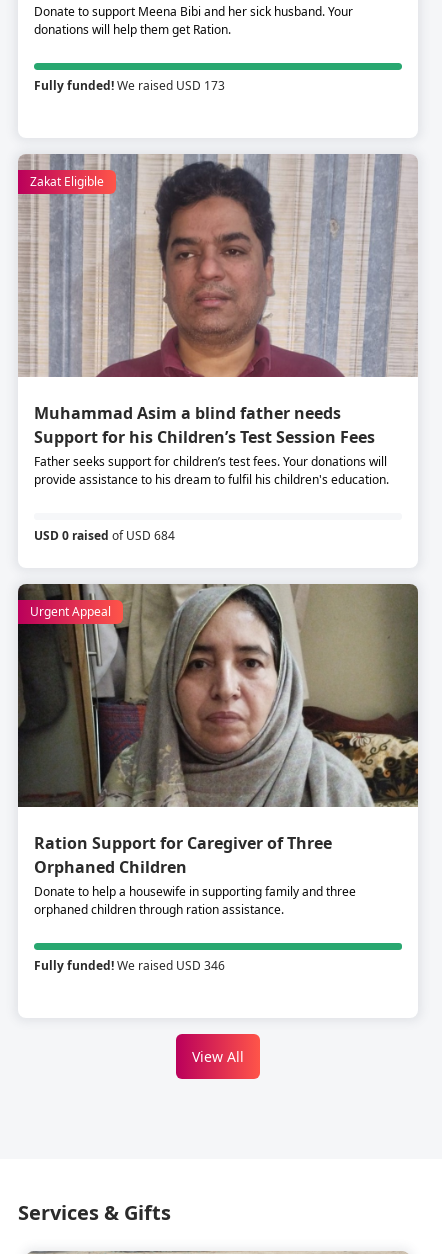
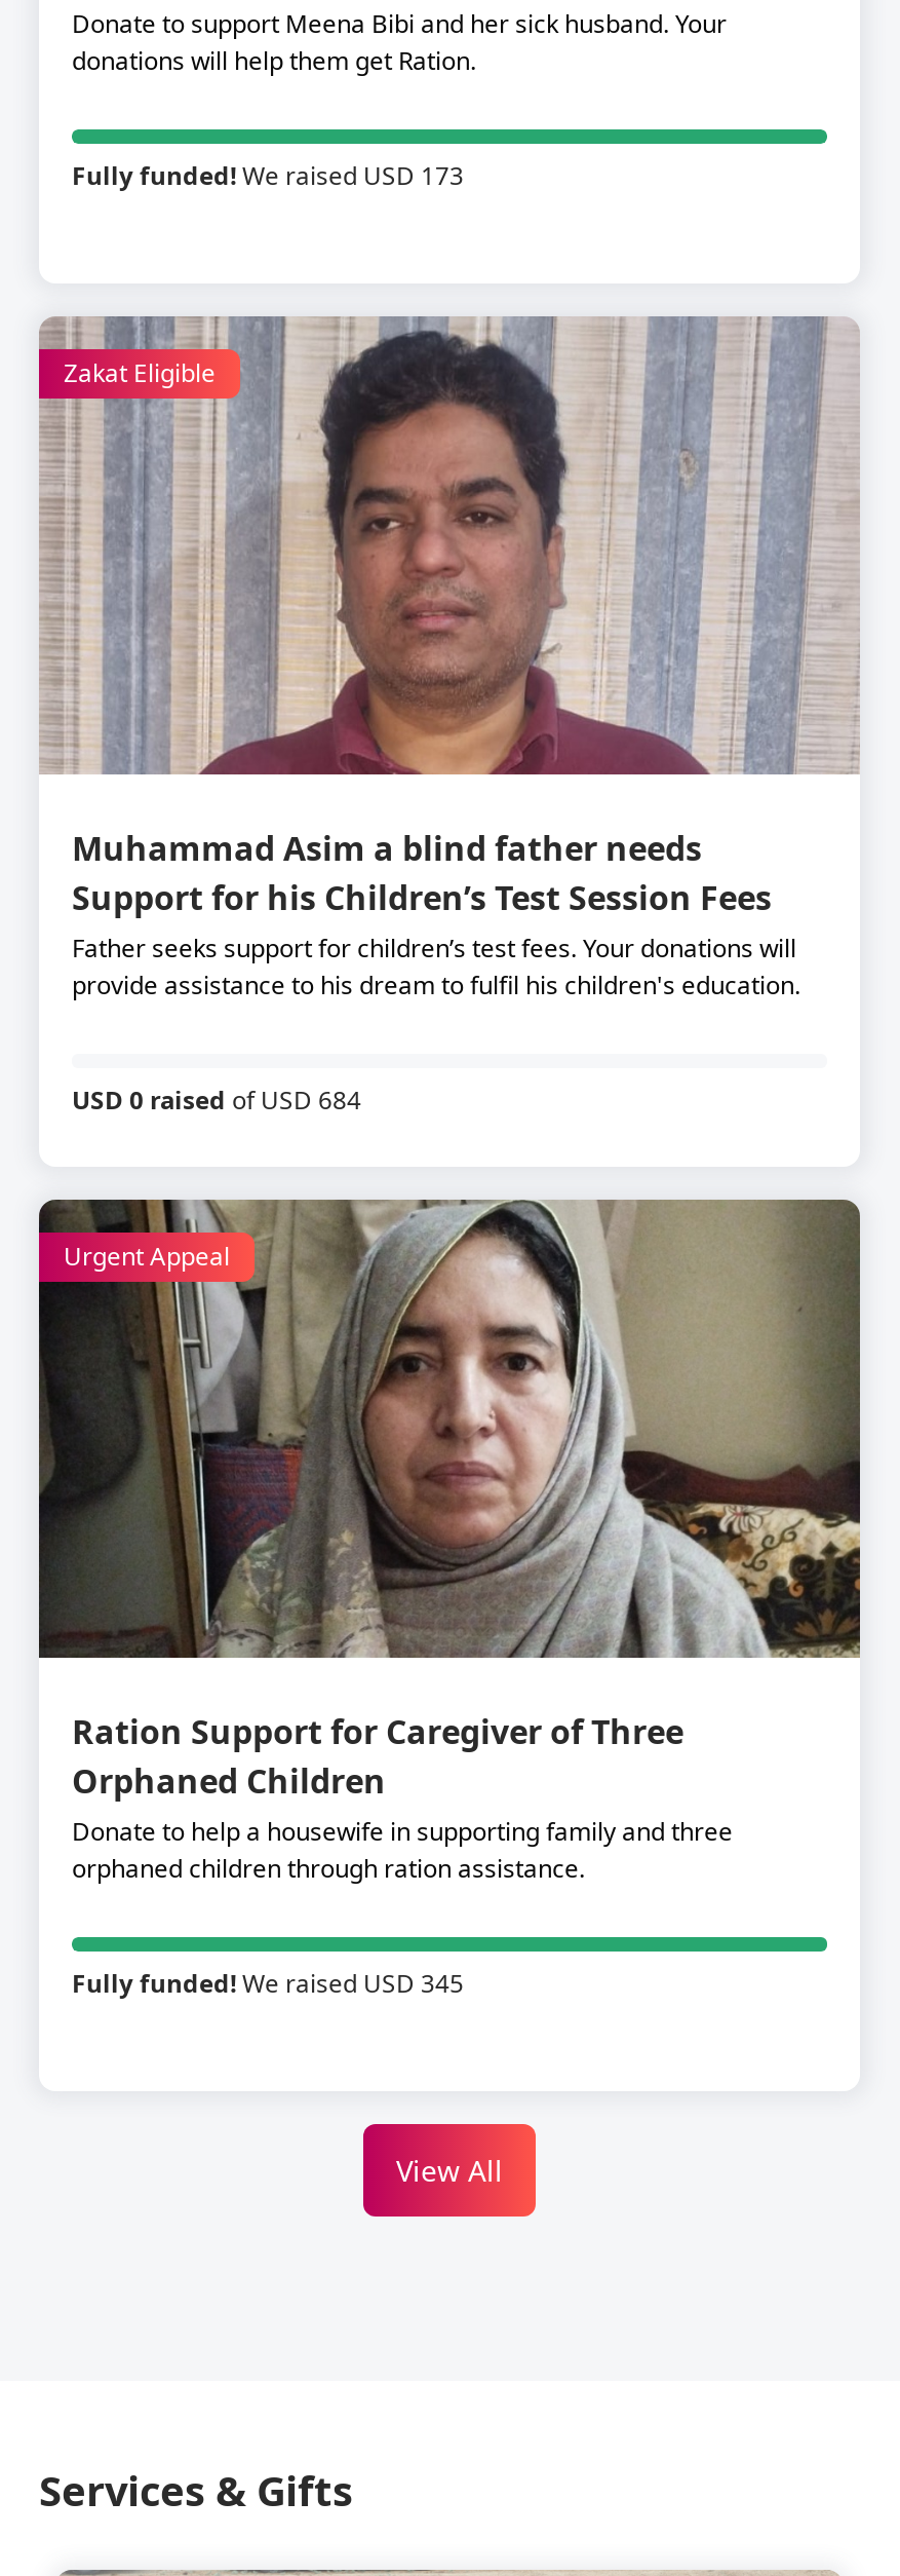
[34,957,225,974] Fully funded! We raised USD 346 -> [72,1967,464,2002] Fully funded! We raised USD 345

